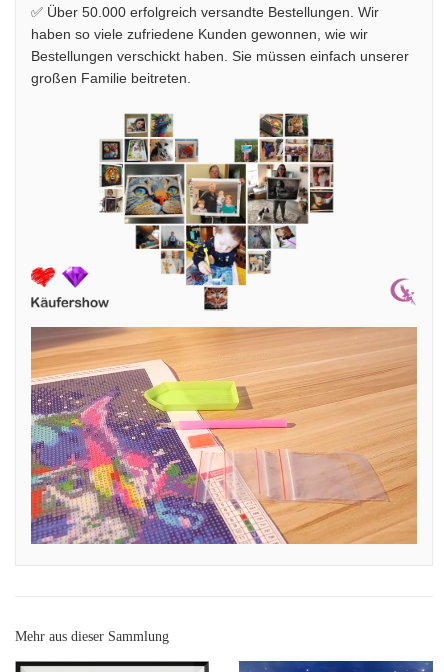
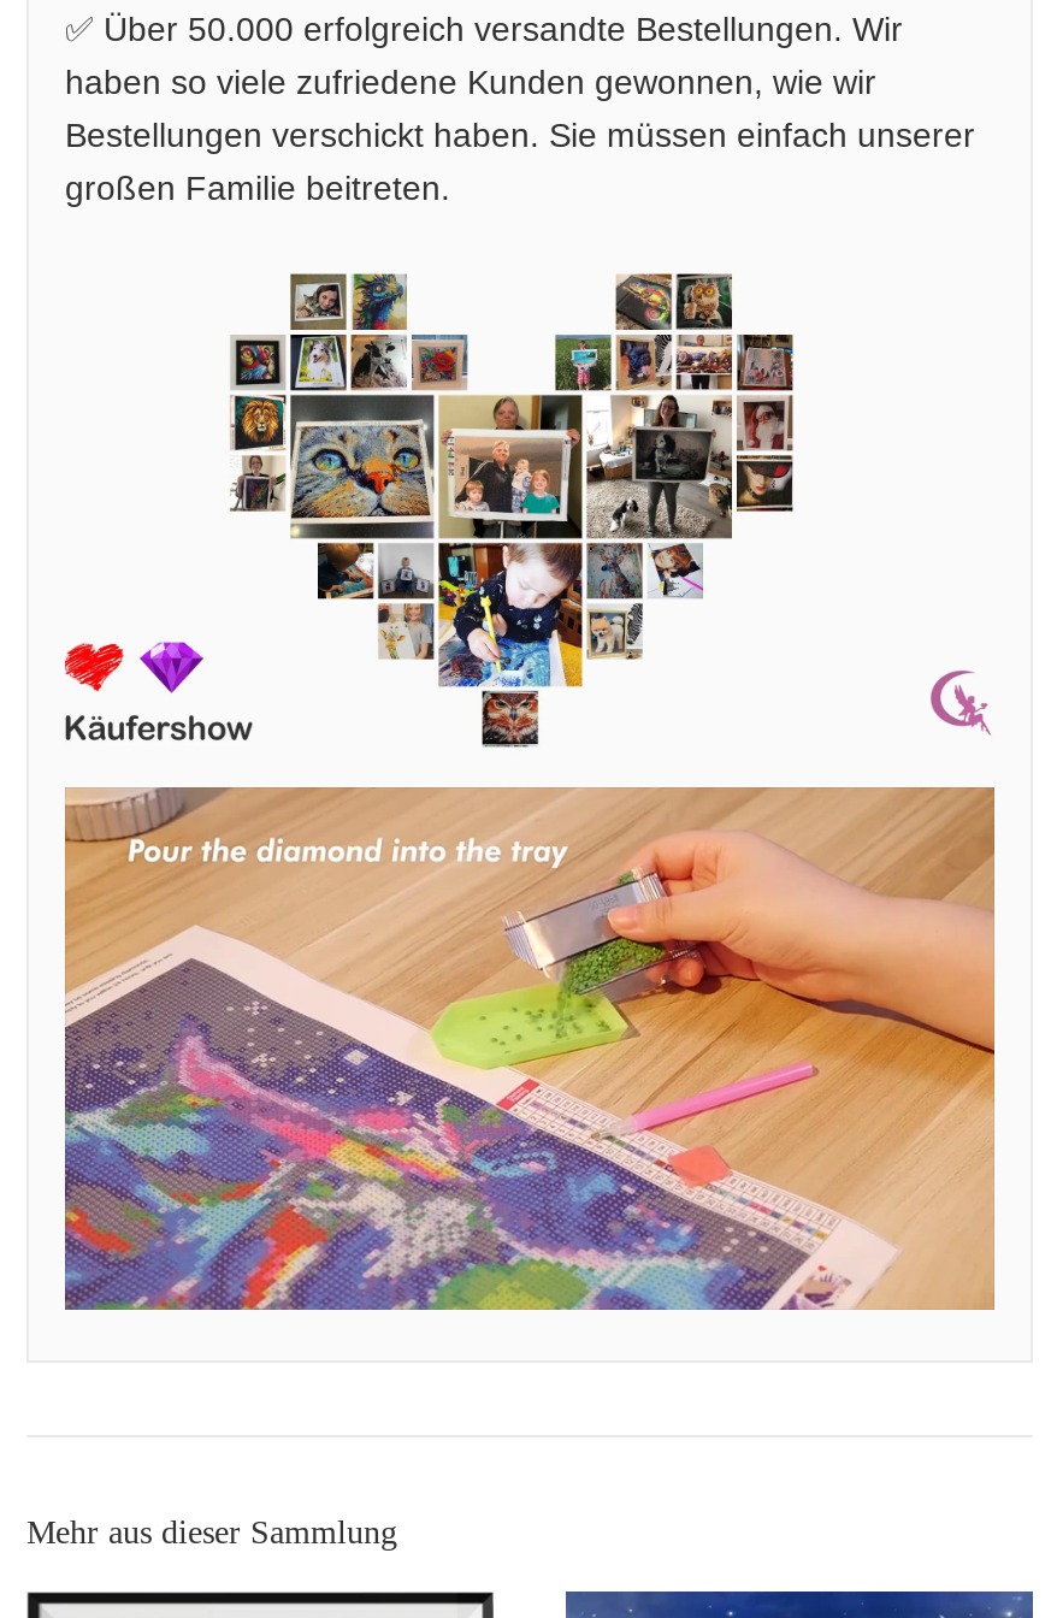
[30,327,417,545] [image] -> [63,787,997,1312] [image]

